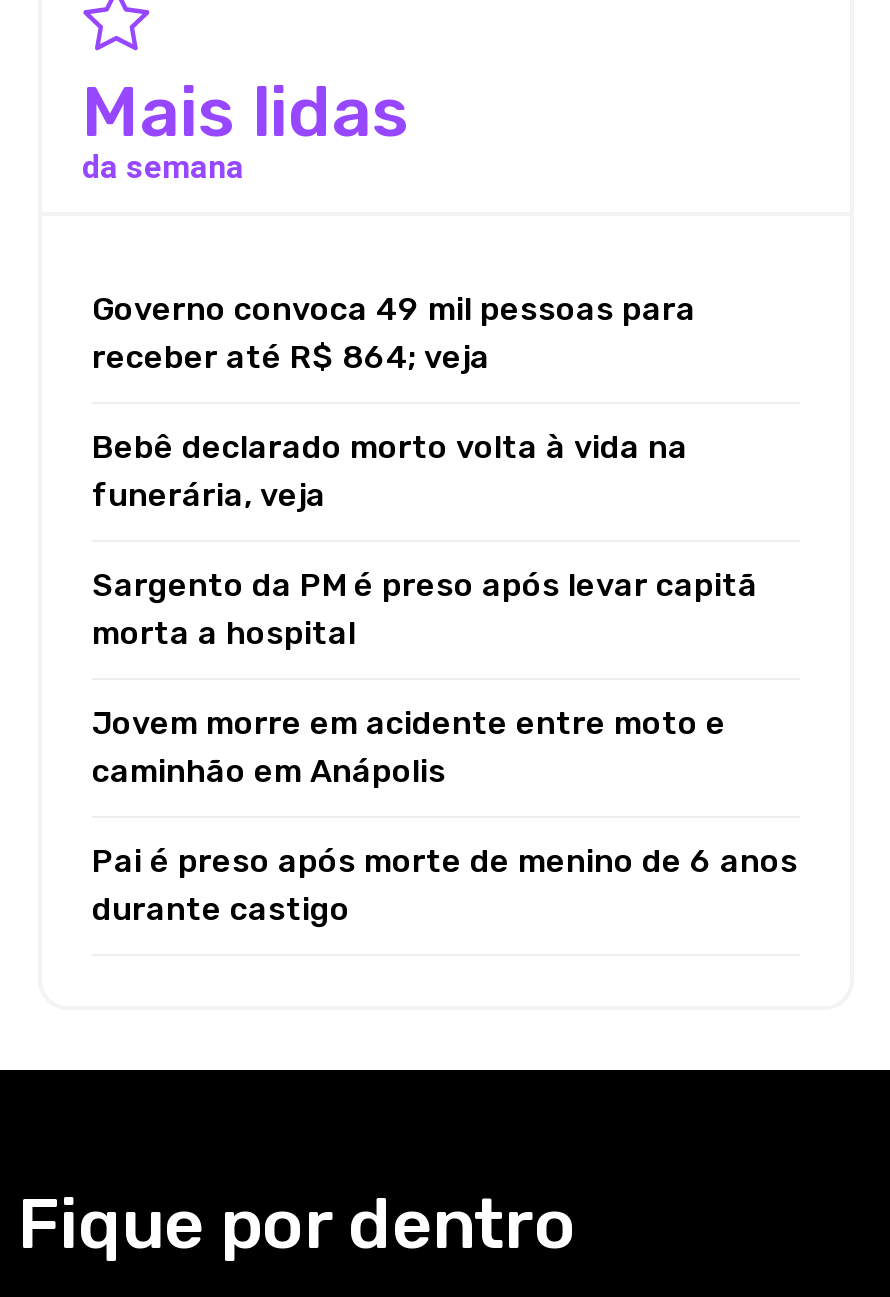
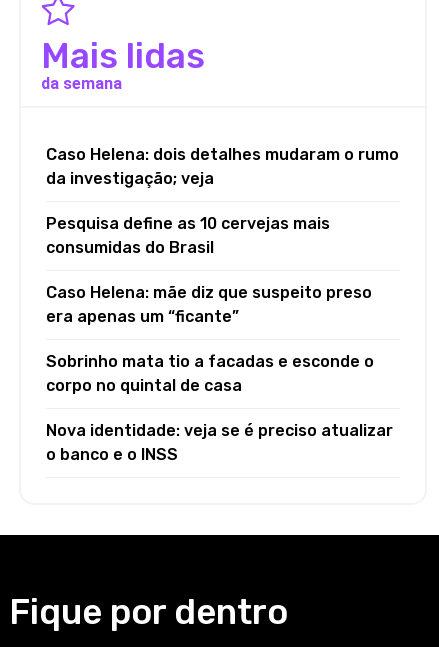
[92,291,696,377] Governo convoca 49 mil pessoas para | receber até R$ 864; veja -> [46,145,399,188] Caso Helena: dois detalhes mudaram o rumo | da investigação; veja
[92,429,688,515] Bebê declarado morto volta à vida na | funerária, veja -> [46,214,330,257] Pesquisa define as 10 cervejas mais | consumidas do Brasil
[92,567,758,653] Sargento da PM é preso após levar capitã | morta a hospital -> [46,283,372,326] Caso Helena: mãe diz que suspeito preso | era apenas um “ficante”
[92,705,726,791] Jovem morre em acidente entre moto e | caminhão em Anápolis -> [46,352,374,395] Sobrinho mata tio a facadas e esconde o | corpo no quintal de casa
[92,843,798,929] Pai é preso após morte de menino de 6 anos | durante castigo -> [46,421,393,464] Nova identidade: veja se é preciso atualizar | o banco e o INSS

